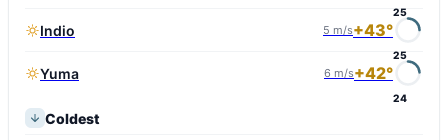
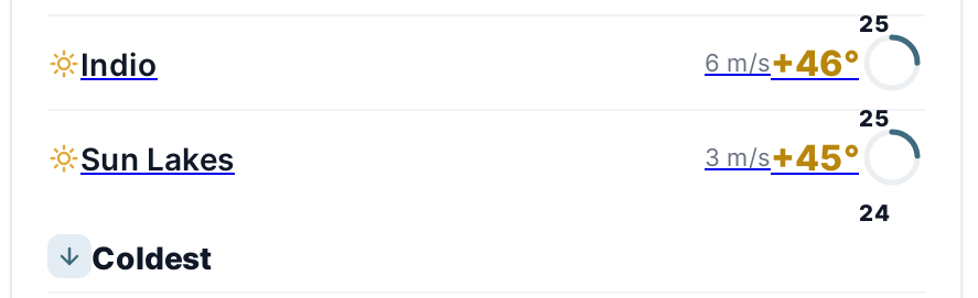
[323,20,393,40] 5 m/s+43° -> [705,41,859,85] 6 m/s+46°
[40,63,393,83] Yuma | 6 m/s+42° -> [80,135,859,179] Sun Lakes | 3 m/s+45°

